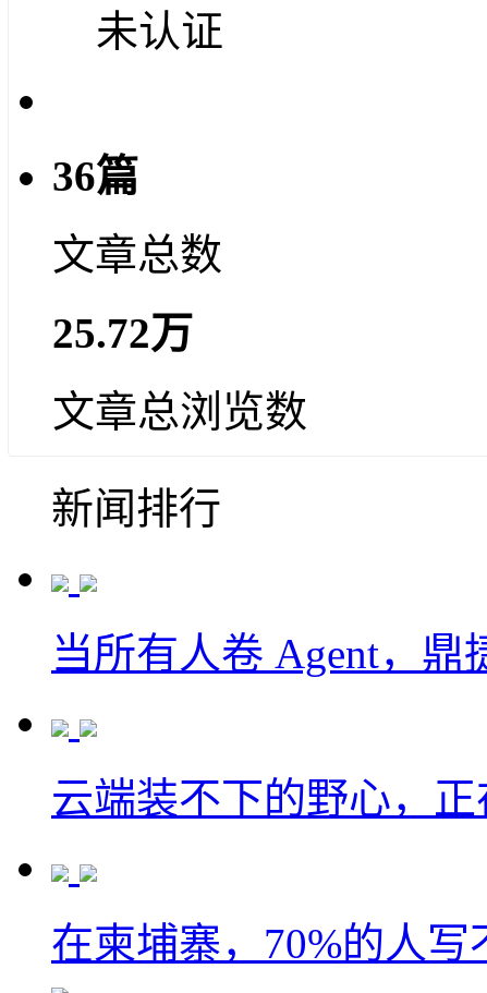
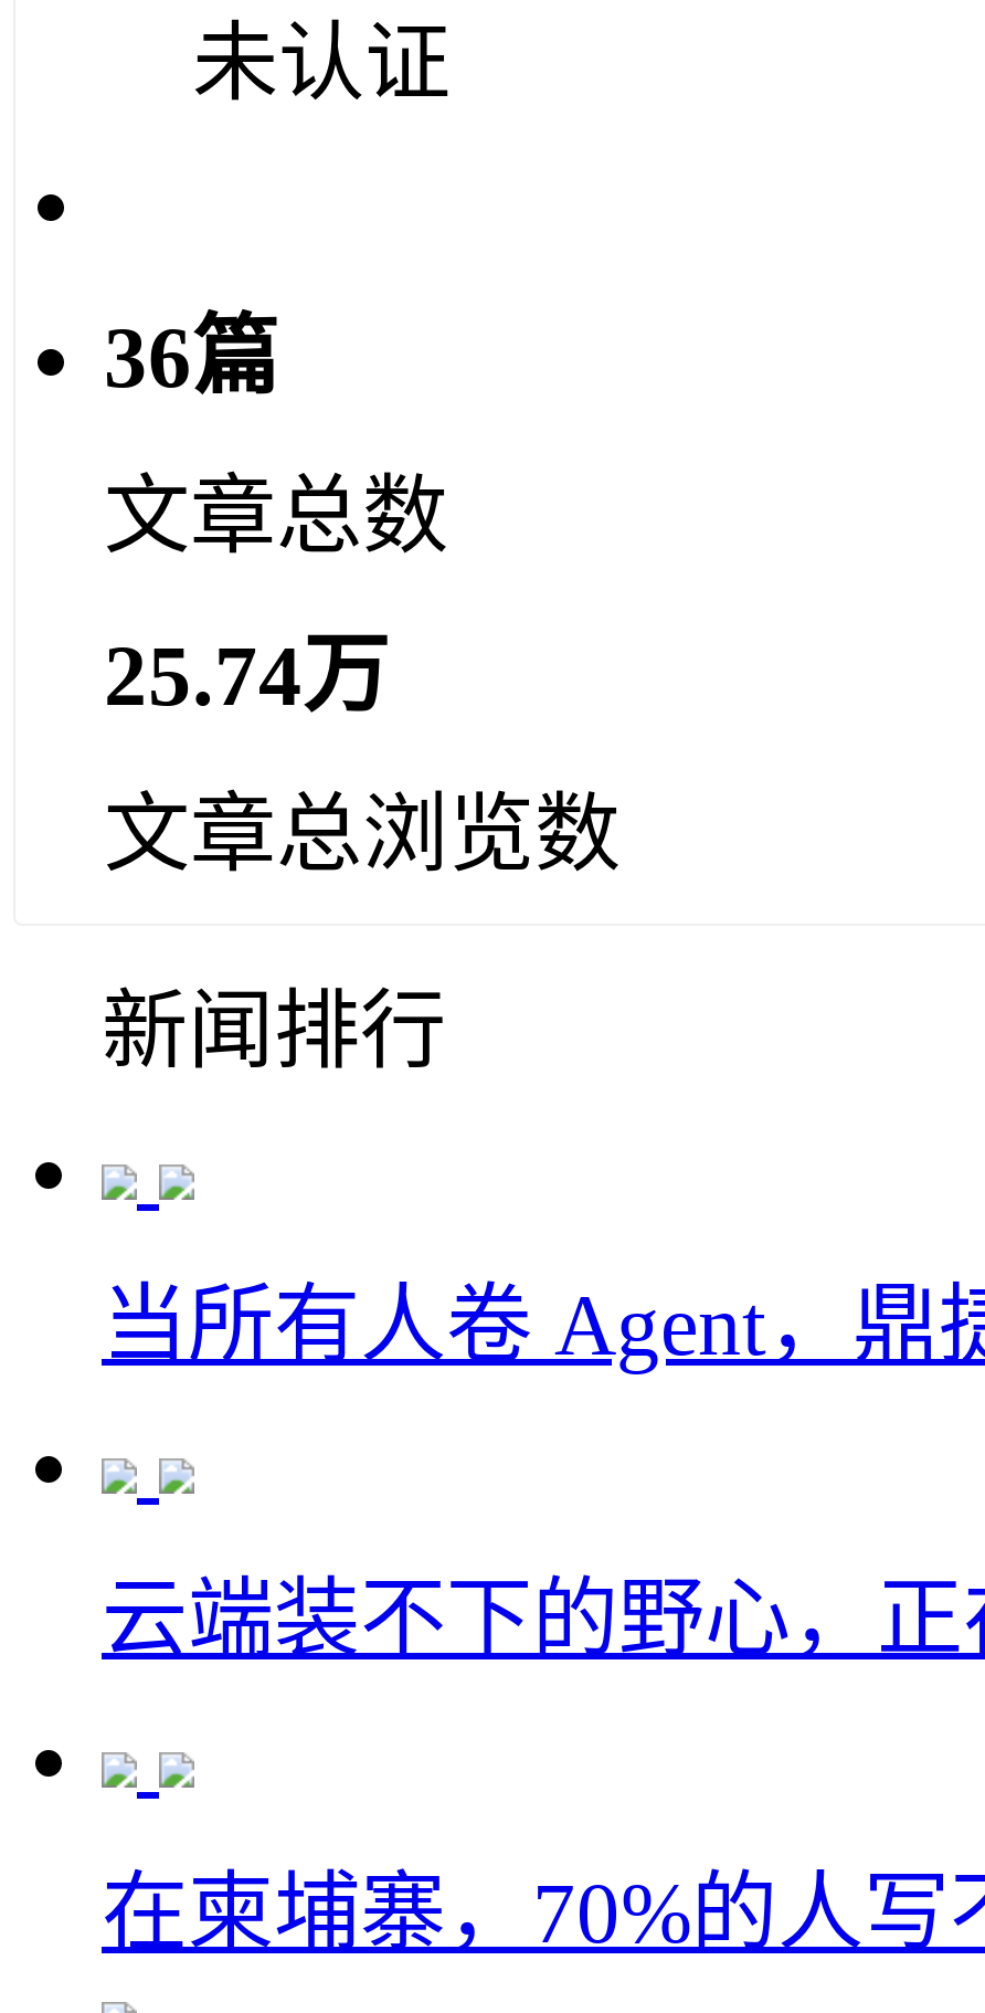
[52,309,193,356] 25.72万 -> [104,627,389,722] 25.74万

